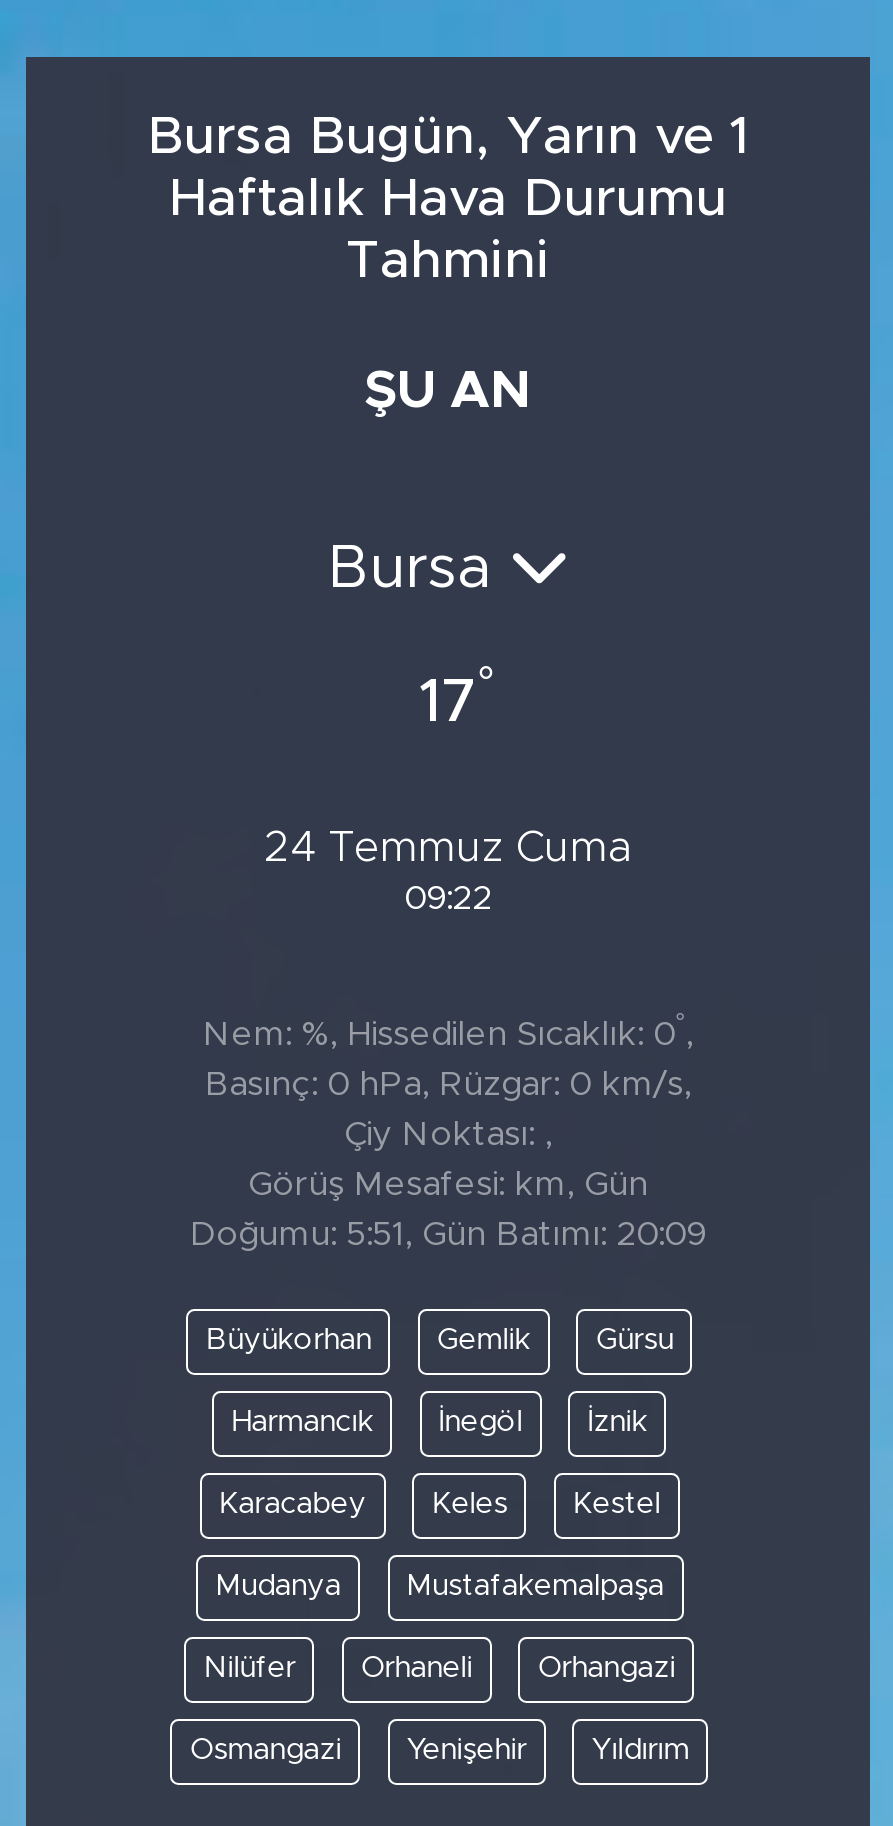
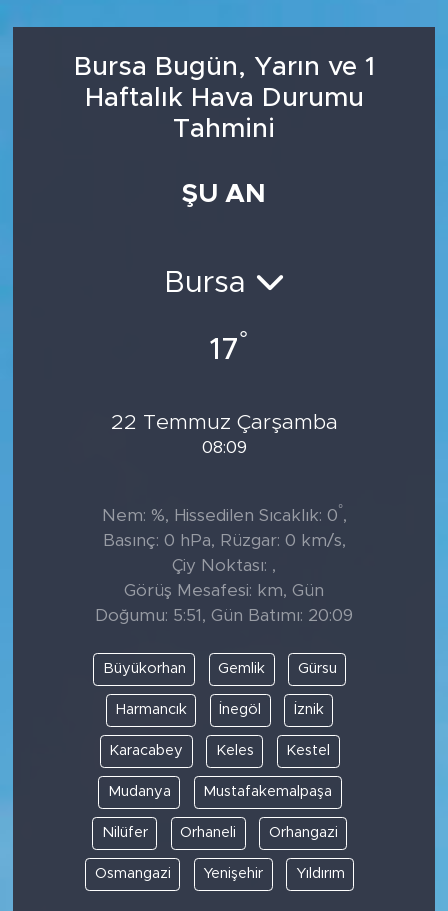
[264,827,632,869] 24 Temmuz Cuma -> [110,412,337,433] 22 Temmuz Çarşamba
[404,881,492,915] 09:22 -> [201,439,246,456] 08:09

